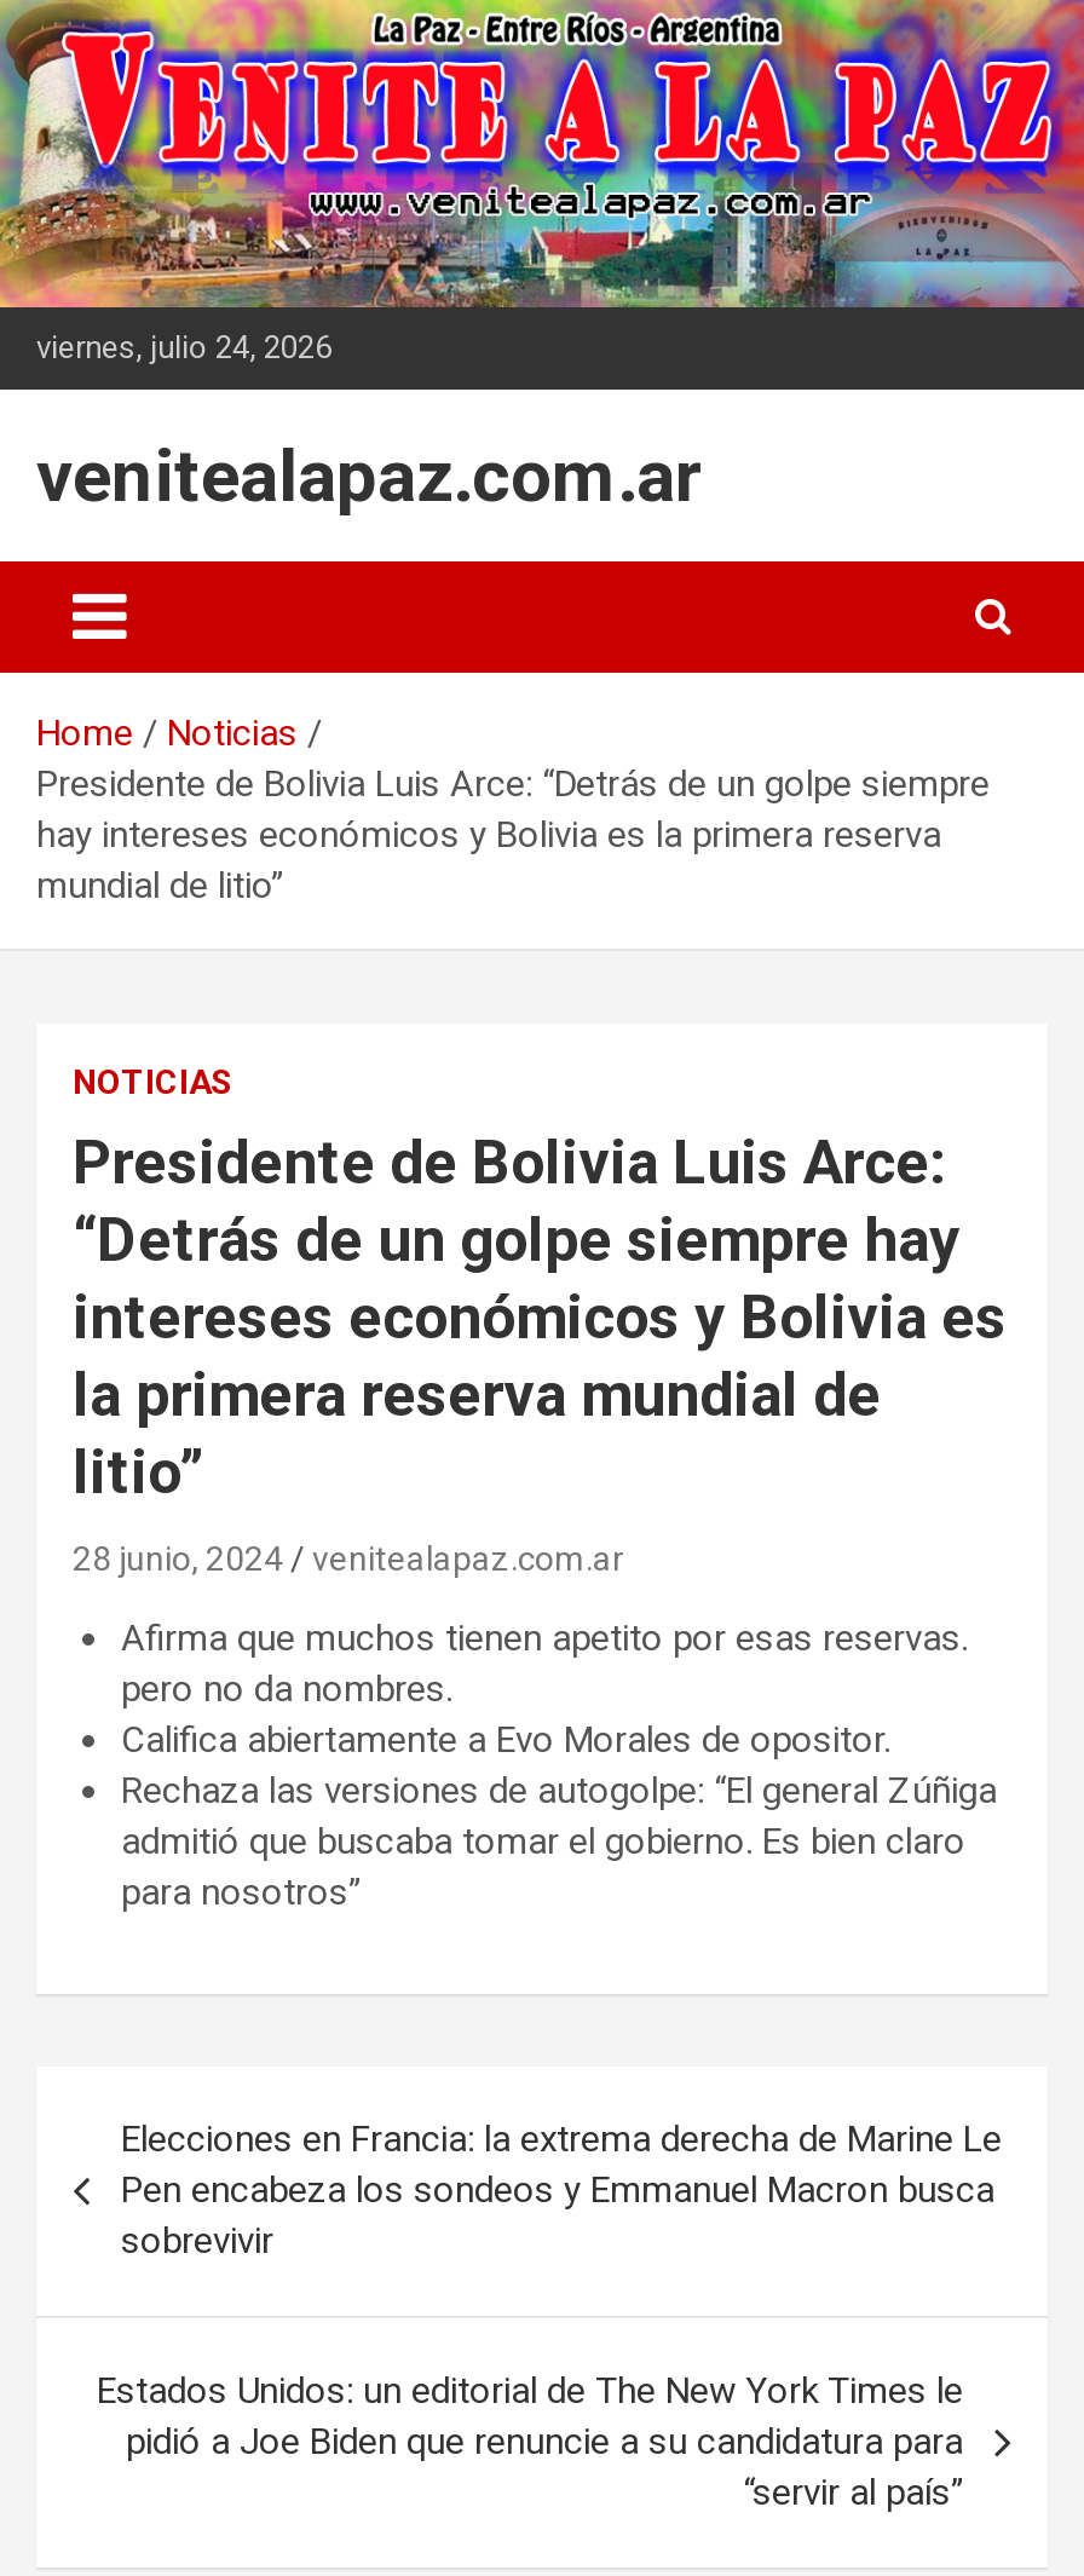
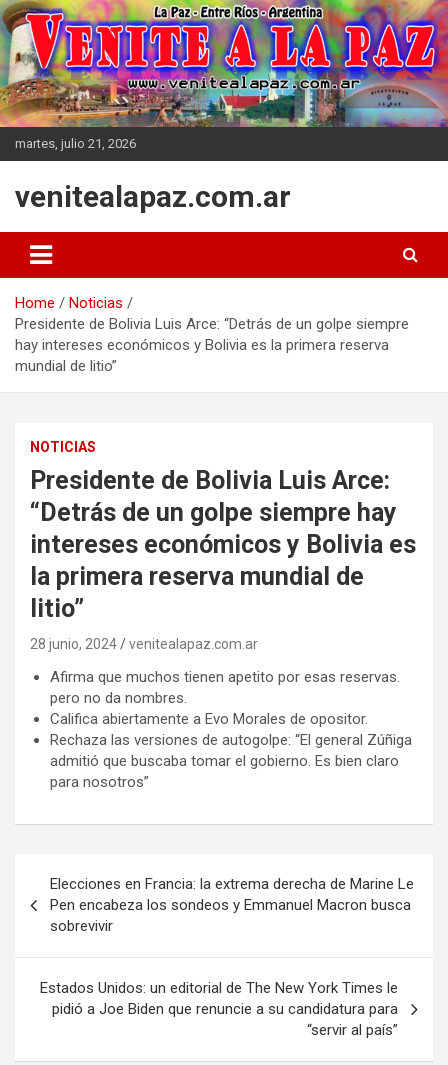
[36,330,331,366] viernes, julio 24, 2026 -> [15,136,136,151] martes, julio 21, 2026

